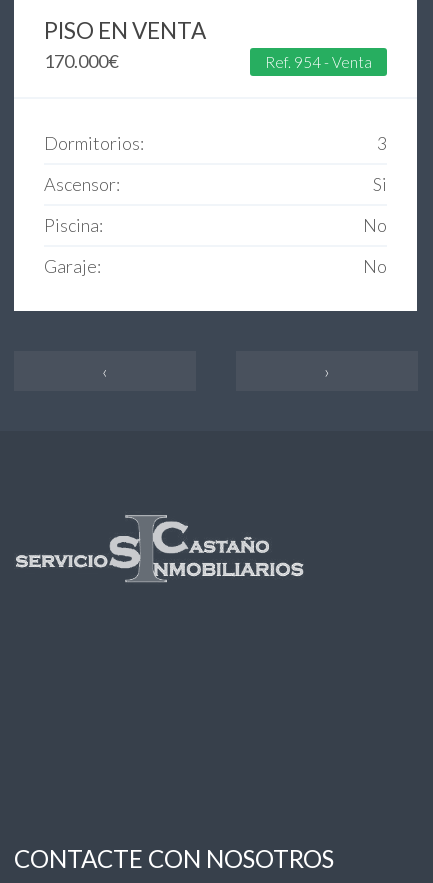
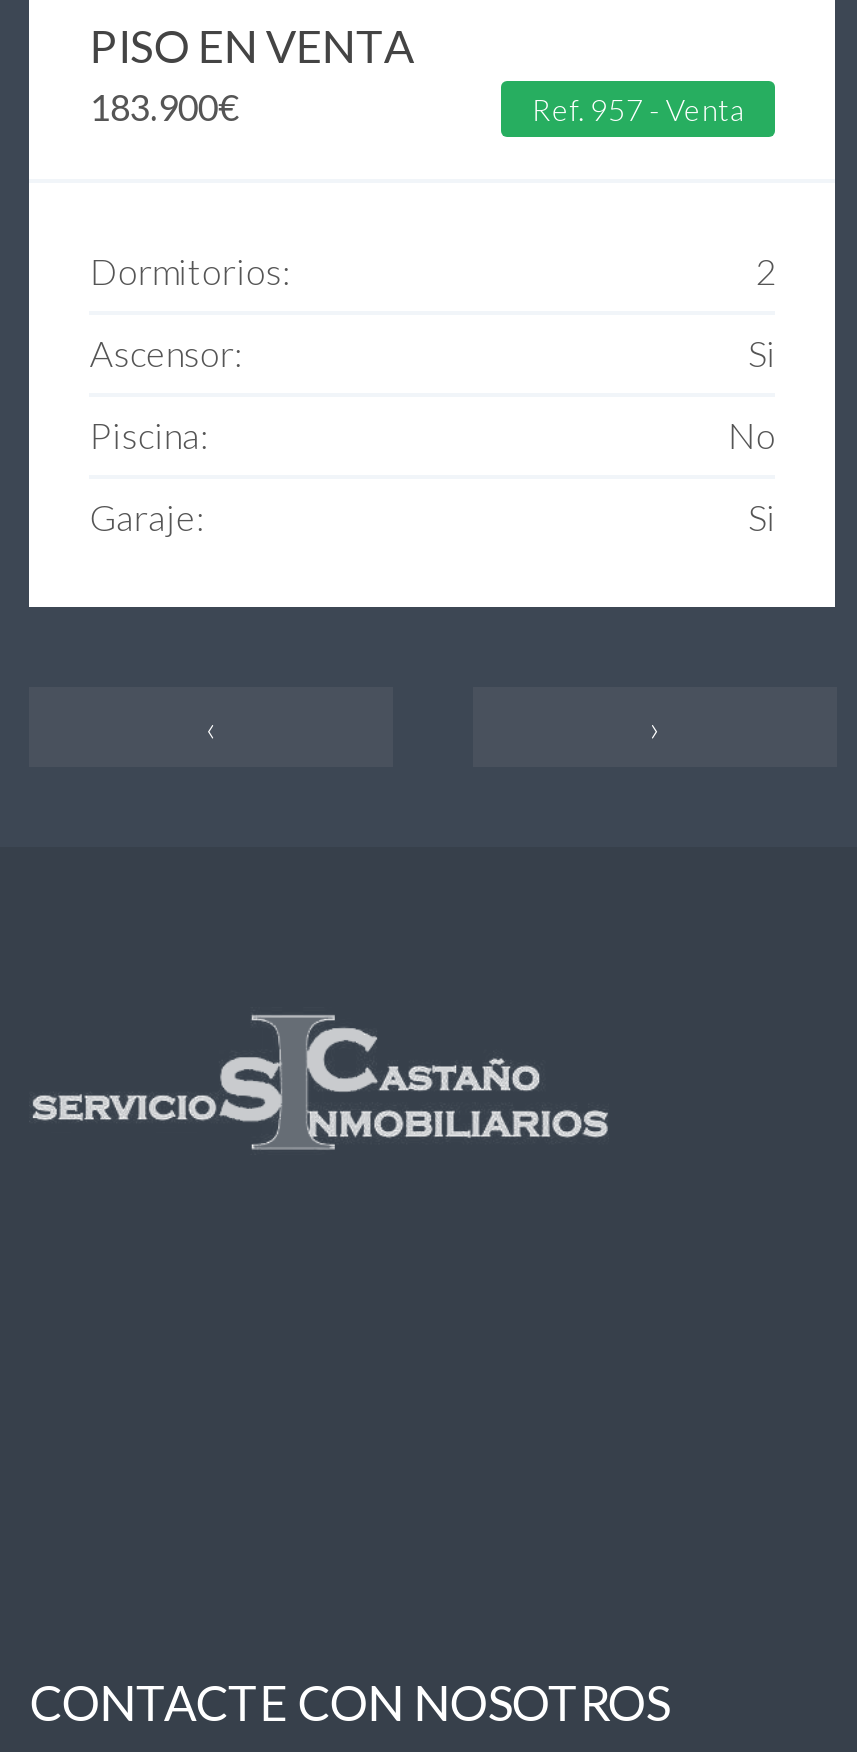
[44,50,119,72] 170.000€ -> [90,85,240,129] 183.900€
[265,53,372,71] Ref. 954 - Venta -> [532,91,746,127] Ref. 957 - Venta
[377,132,387,154] 3 -> [756,249,776,293] 2
[363,255,387,277] No -> [748,495,776,539] Si

